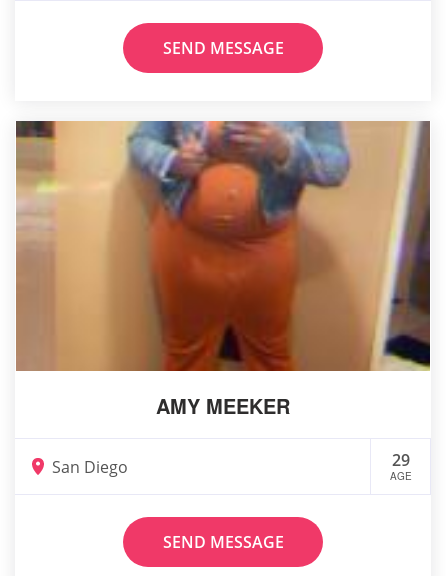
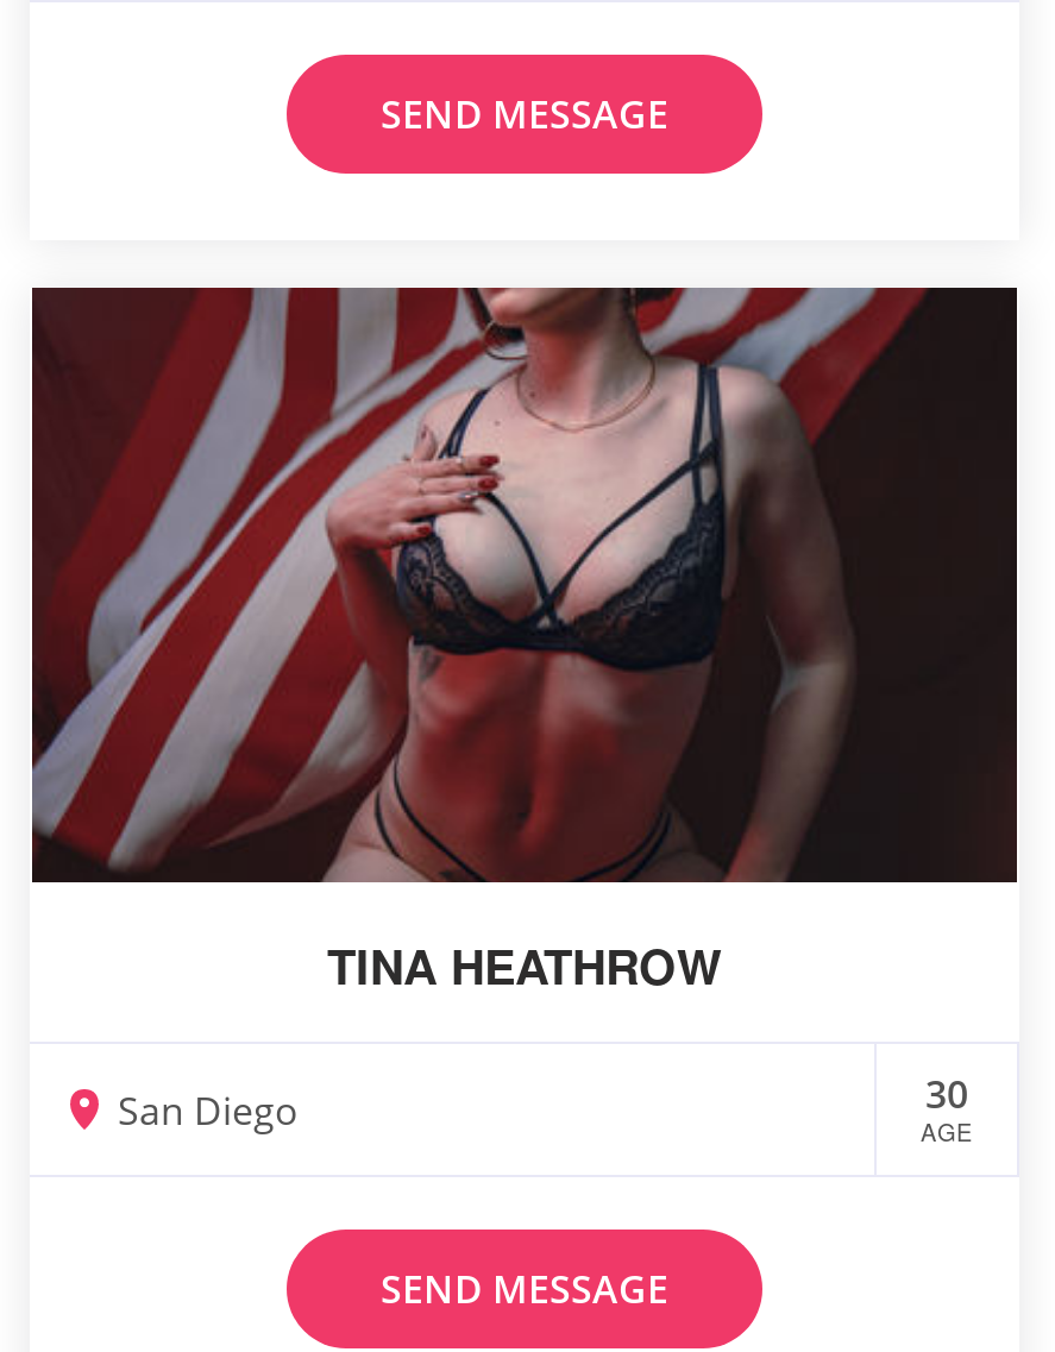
[15,120,431,420] [image] | AMY MEEKER -> [30,285,1019,999] [image] | TINA HEATHROW
[391,449,409,471] 29 -> [925,1068,968,1121] 30

